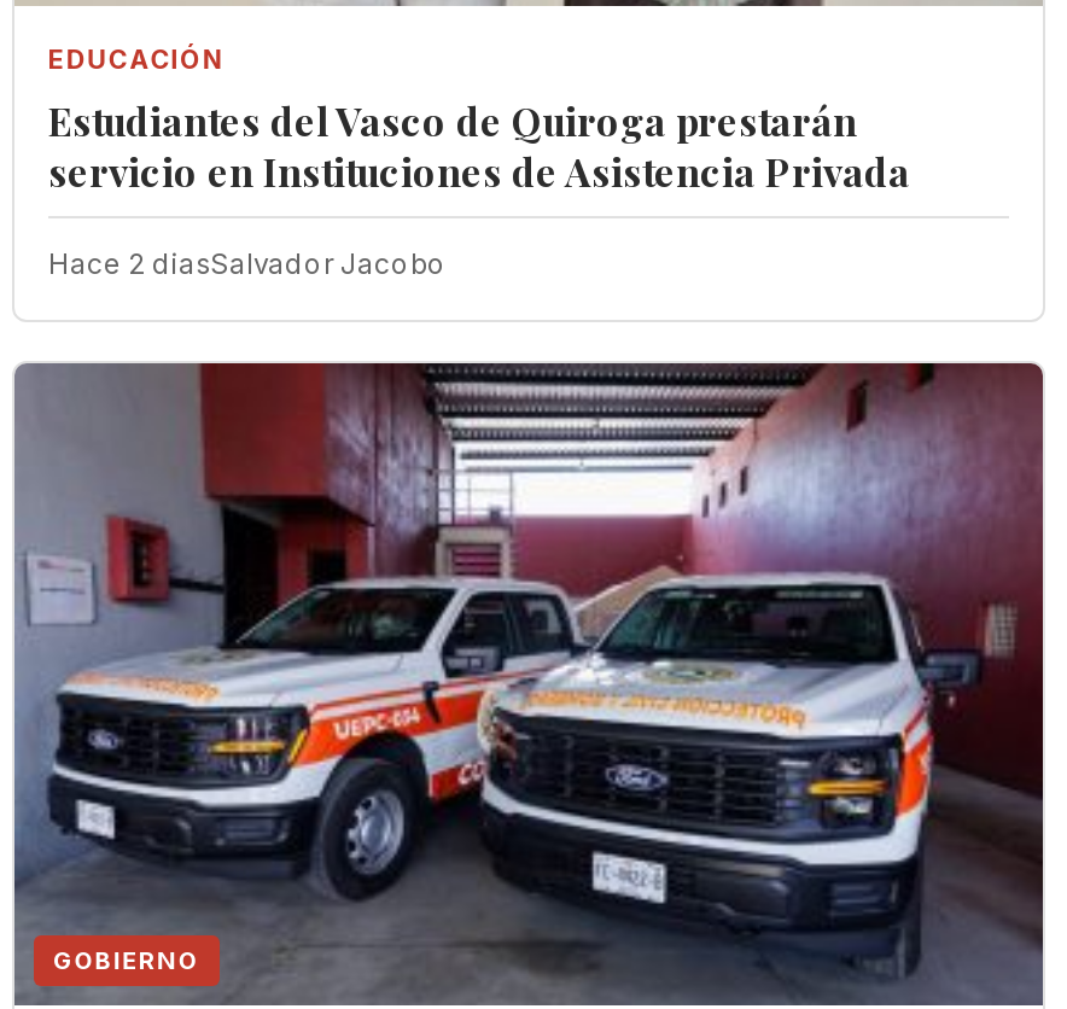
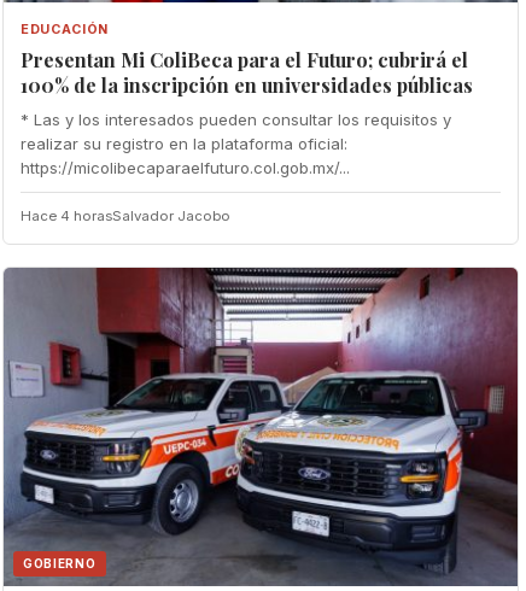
[48,95,910,281] Estudiantes del Vasco de Quiroga prestarán | servicio en Instituciones de Asistencia Privada | Hace 2 diasSalvador Jacobo -> [21,48,473,225] Presentan Mi ColiBeca para el Futuro; cubrirá el | 100% de la inscripción en universidades públicas | * Las y los interesados pueden consultar los requisitos y | realizar su registro en la plataforma oficial: | https://micolibecaparaelfuturo.col.gob.mx/... | Hace 4 horasSalvador Jacobo

